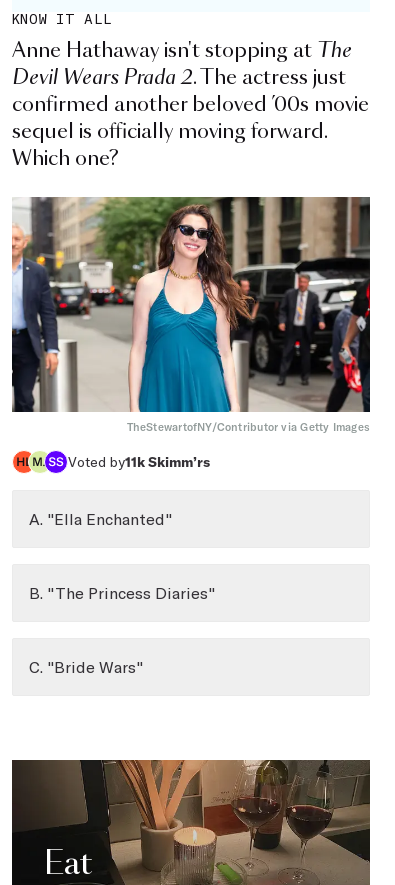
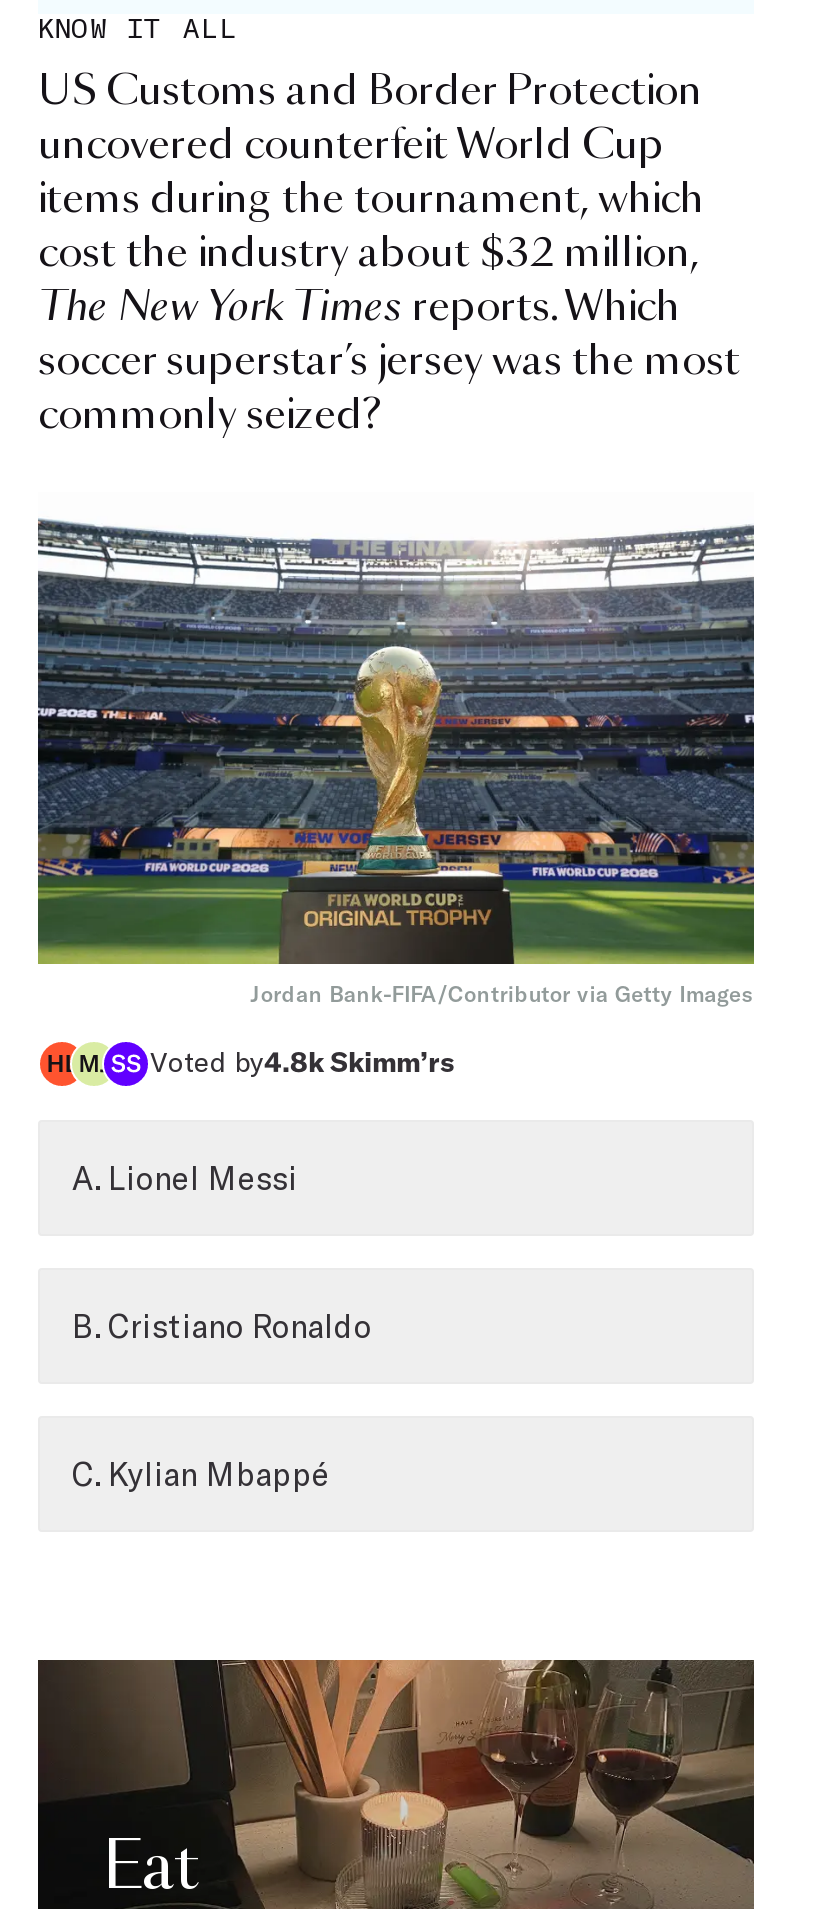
[12,41,369,169] Anne Hathaway isn't stopping at The | Devil Wears Prada 2. The actress just | confirmed another beloved ’00s movie | sequel is officially moving forward. | Which one? -> [38,72,740,436] US Customs and Border Protection | uncovered counterfeit World Cup | items during the tournament, which | cost the industry about $32 million, | The New York Times reports. Which | soccer superstar’s jersey was the most | commonly seized?
[11,204,371,434] [image] | TheStewartofNY/Contributor via Getty Images -> [36,518,756,1007] [image] | Jordan Bank-FIFA/Contributor via Getty Images
[68,453,210,471] Voted by11kSkimm’rs -> [150,1044,454,1080] Voted by4.8kSkimm’rs
[29,509,172,529] A. "Ella Enchanted" -> [72,1157,298,1197] A. Lionel Messi
[29,583,215,603] B. "The Princess Diaries" -> [72,1305,372,1345] B. Cristiano Ronaldo
[29,657,143,677] C. "Bride Wars" -> [72,1453,330,1493] C. Kylian Mbappé

